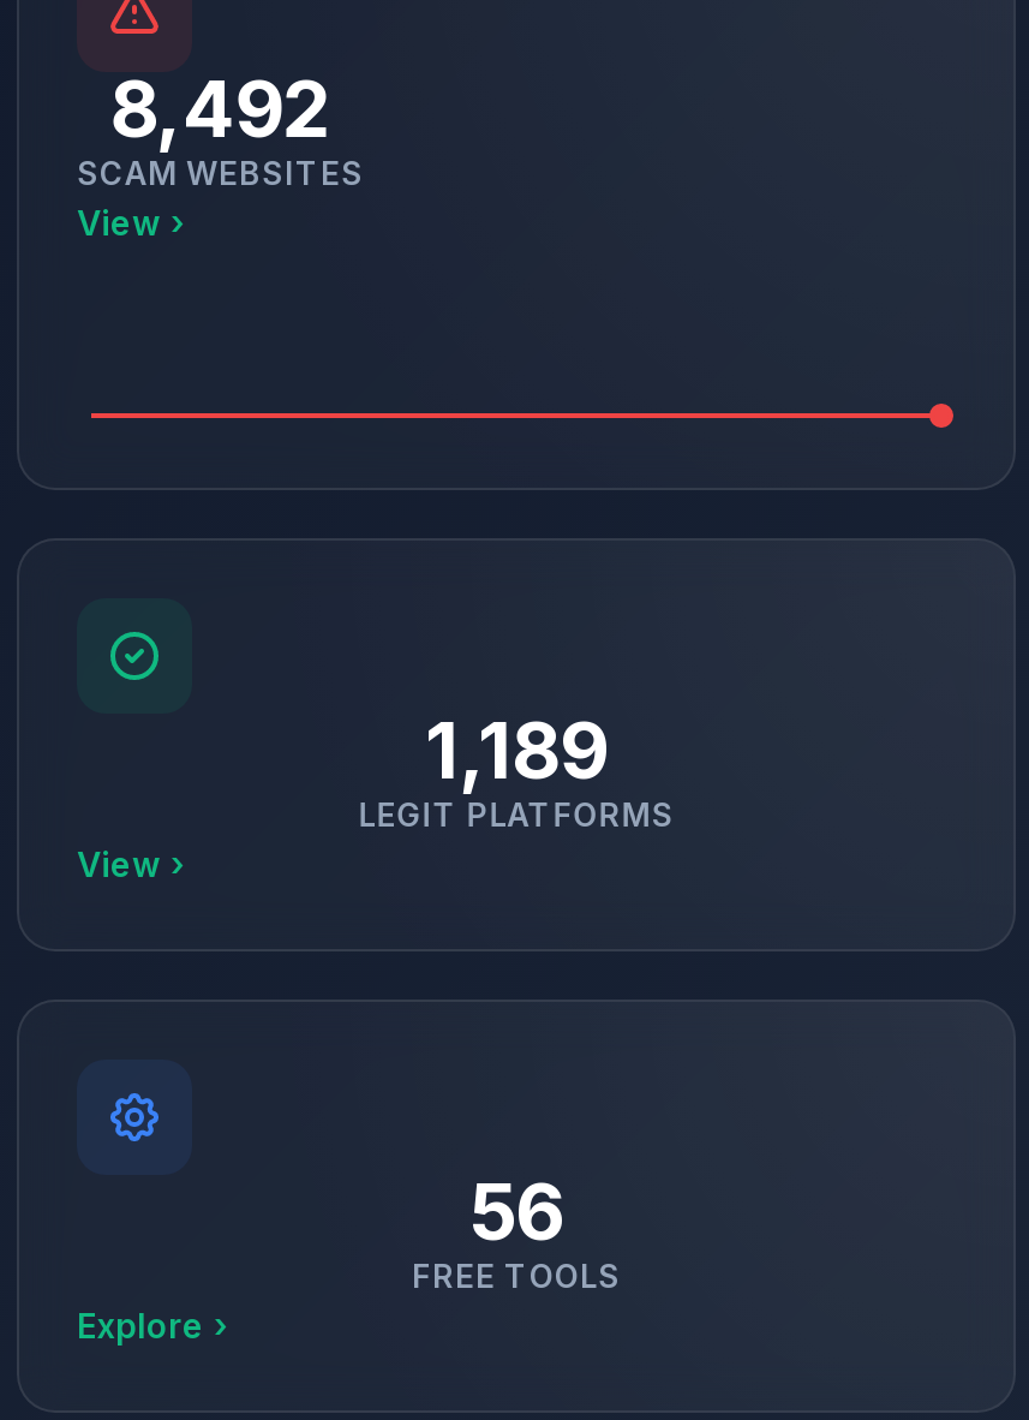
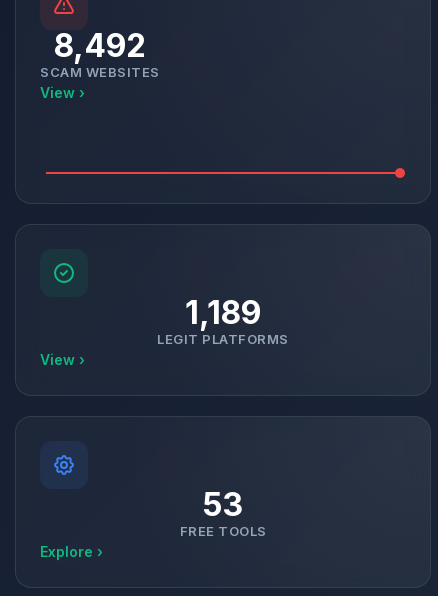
[469,1165,563,1259] 56 -> [203,485,243,524] 53

